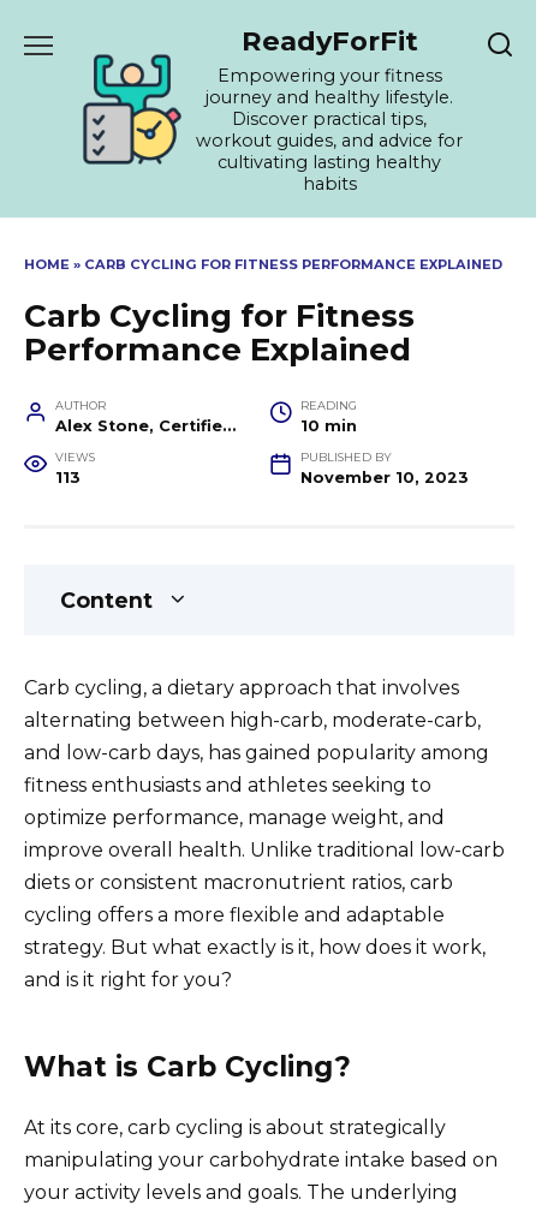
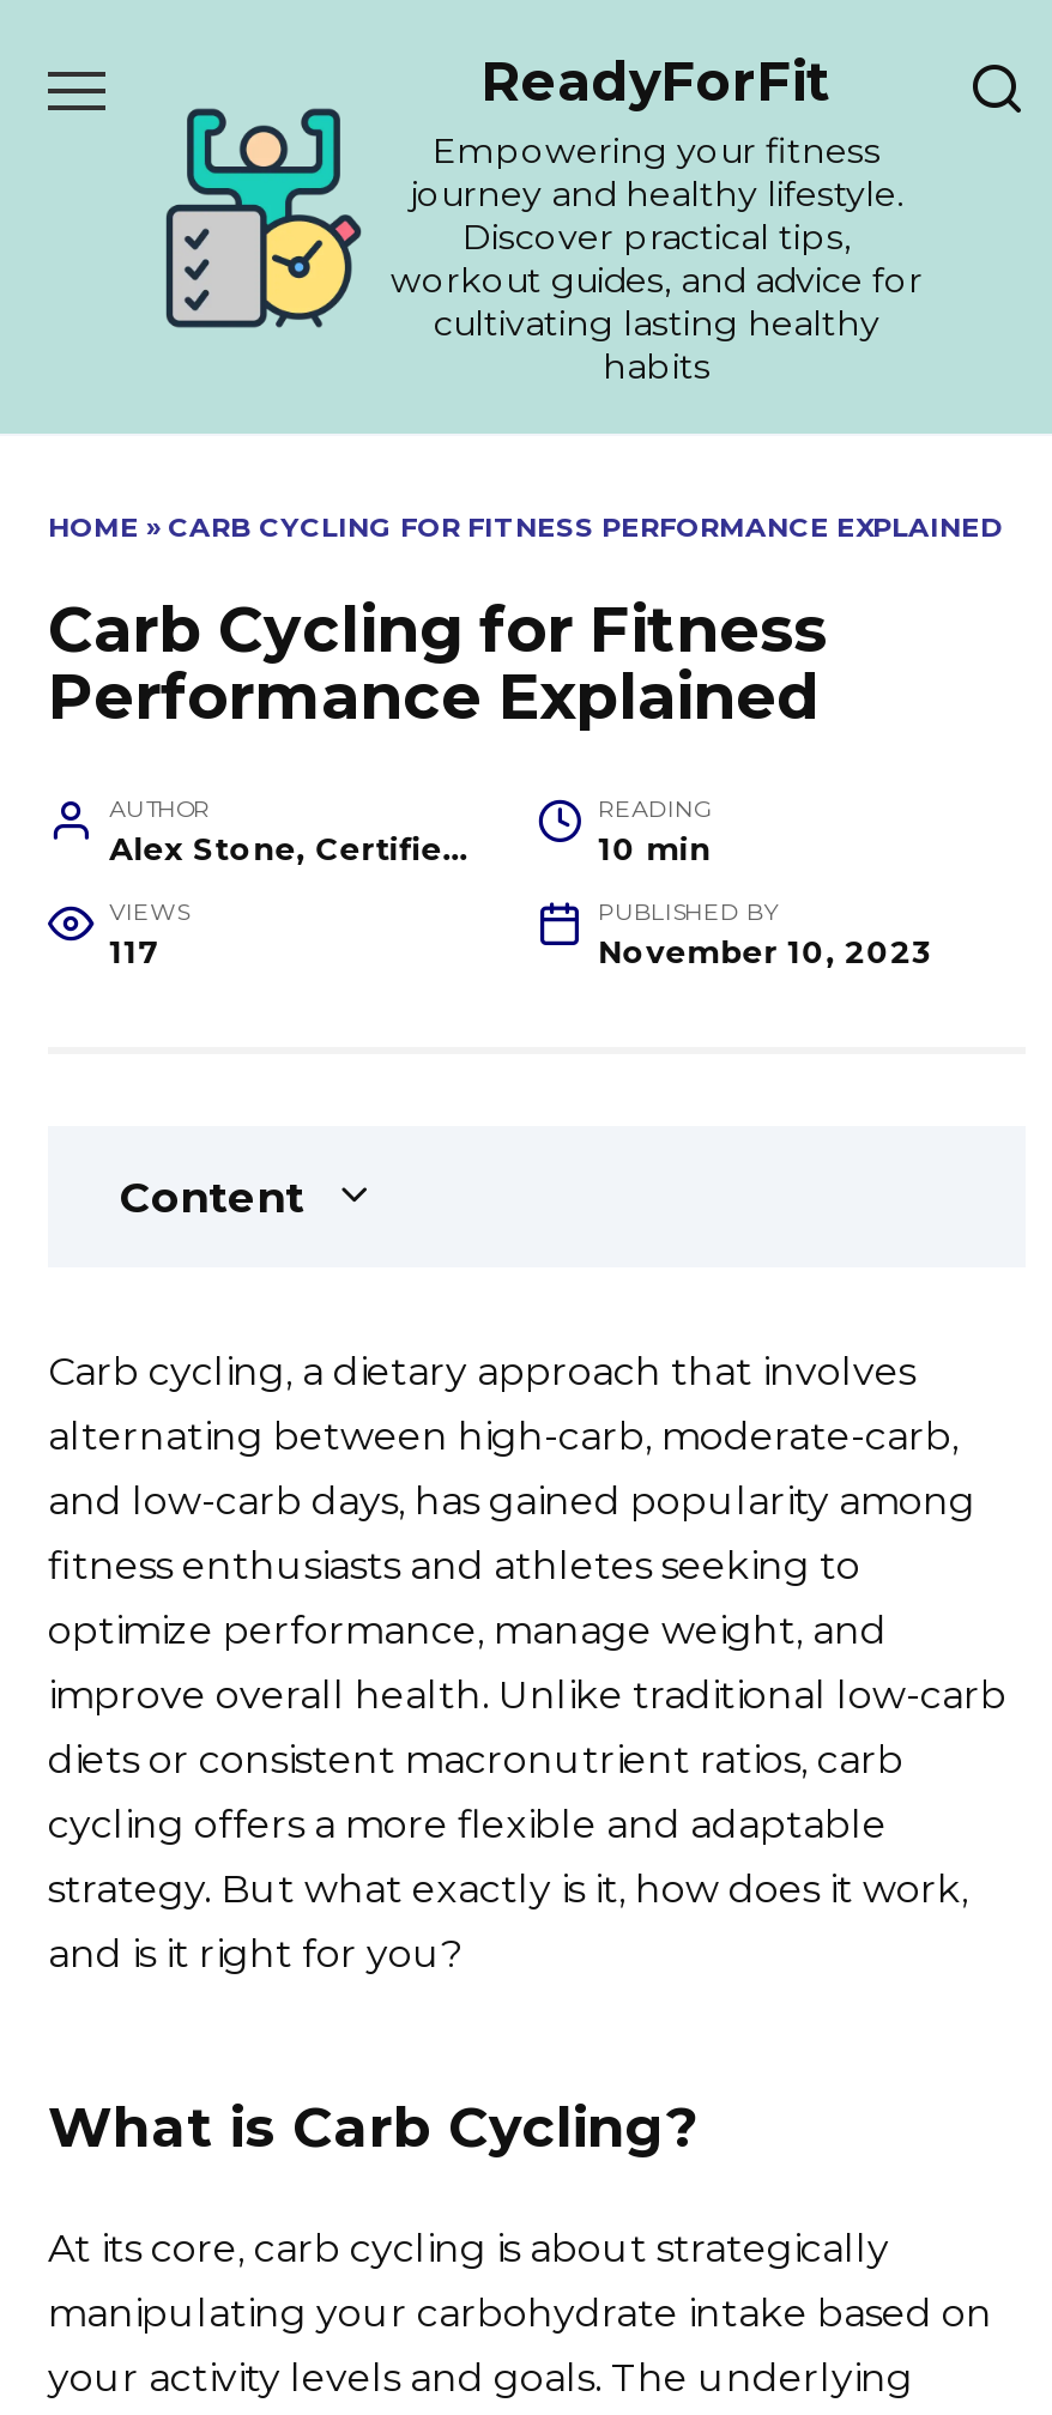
[55,468,80,486] 113 -> [109,934,160,970] 117

